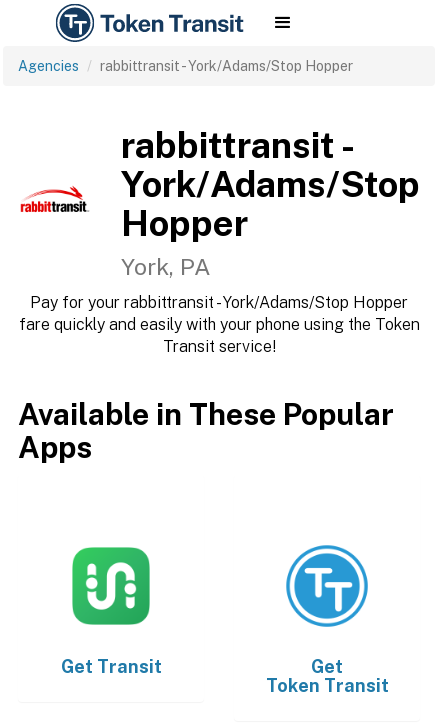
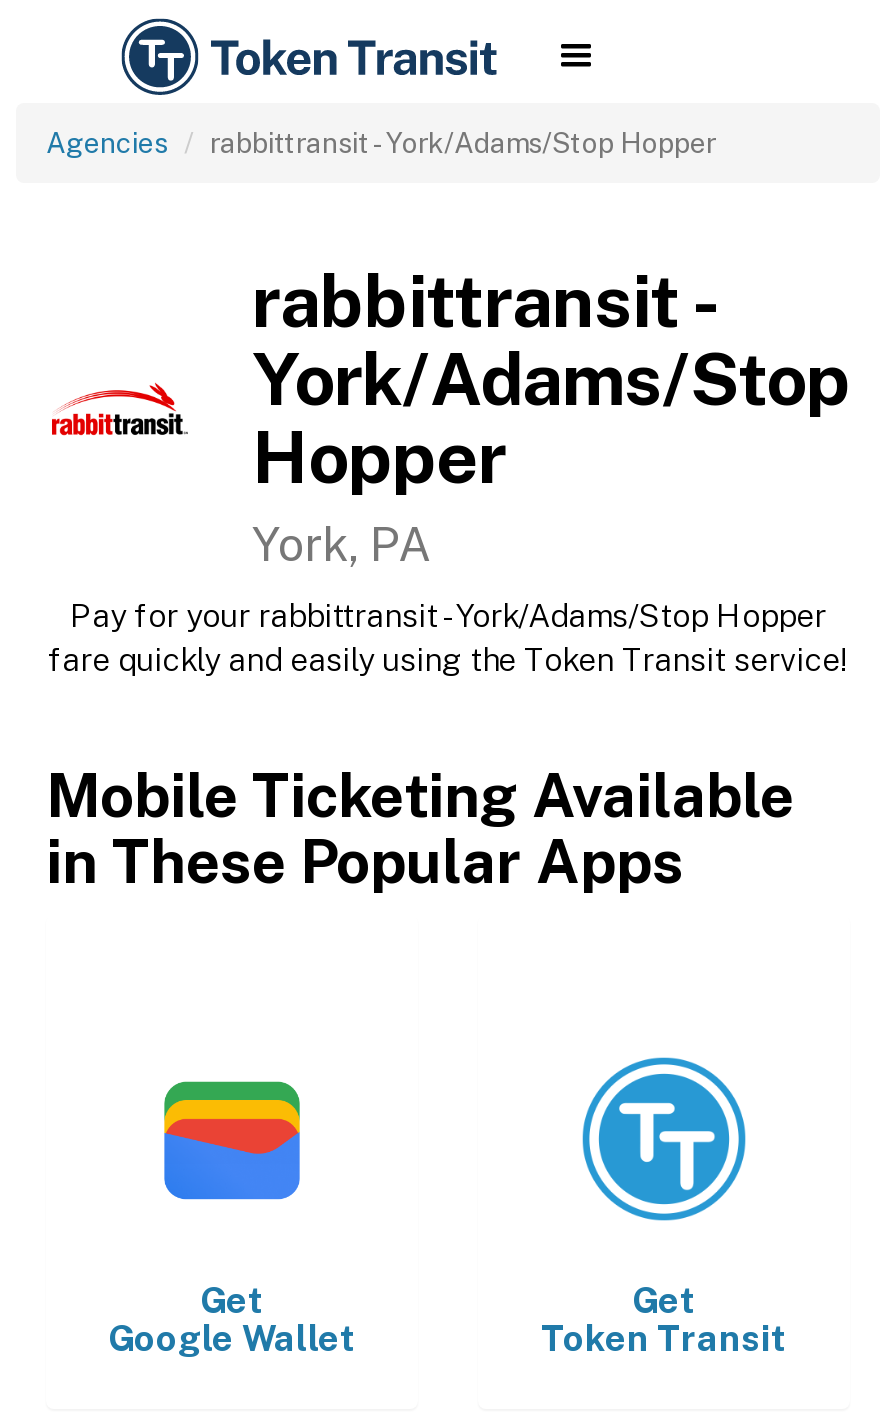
[18,315,419,356] fare quickly and easily with your phone using the Token | Transit service! -> [48,641,848,679] fare quickly and easily using the Token Transit service!
[18,396,394,465] Available in These Popular | Apps -> [46,759,794,897] Mobile Ticketing Available | in These Popular Apps
[60,546,161,677] [image] | Get Transit -> [108,1079,356,1359] [image] | Get | Google Wallet

